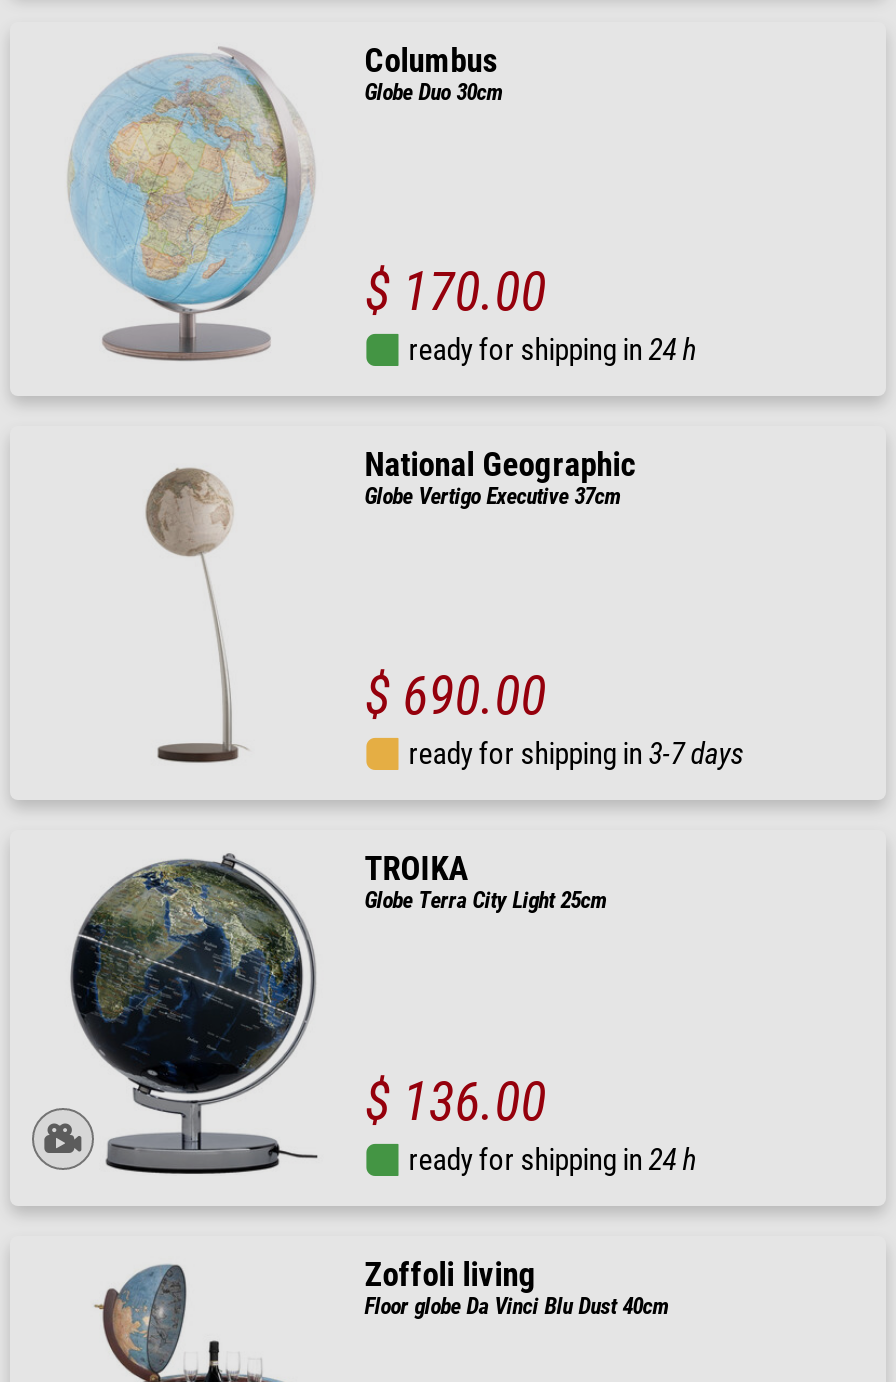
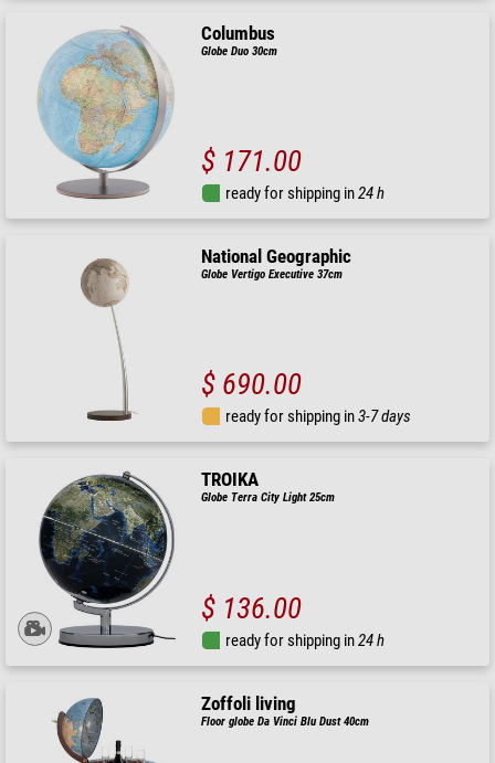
[364,261,546,325] $ 170.00 -> [201,144,302,179] $ 171.00

